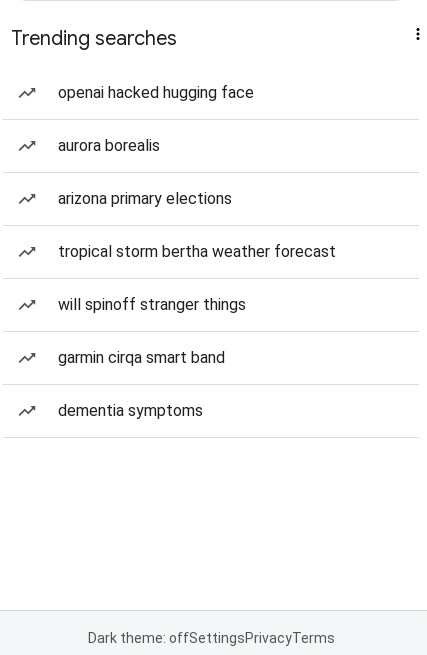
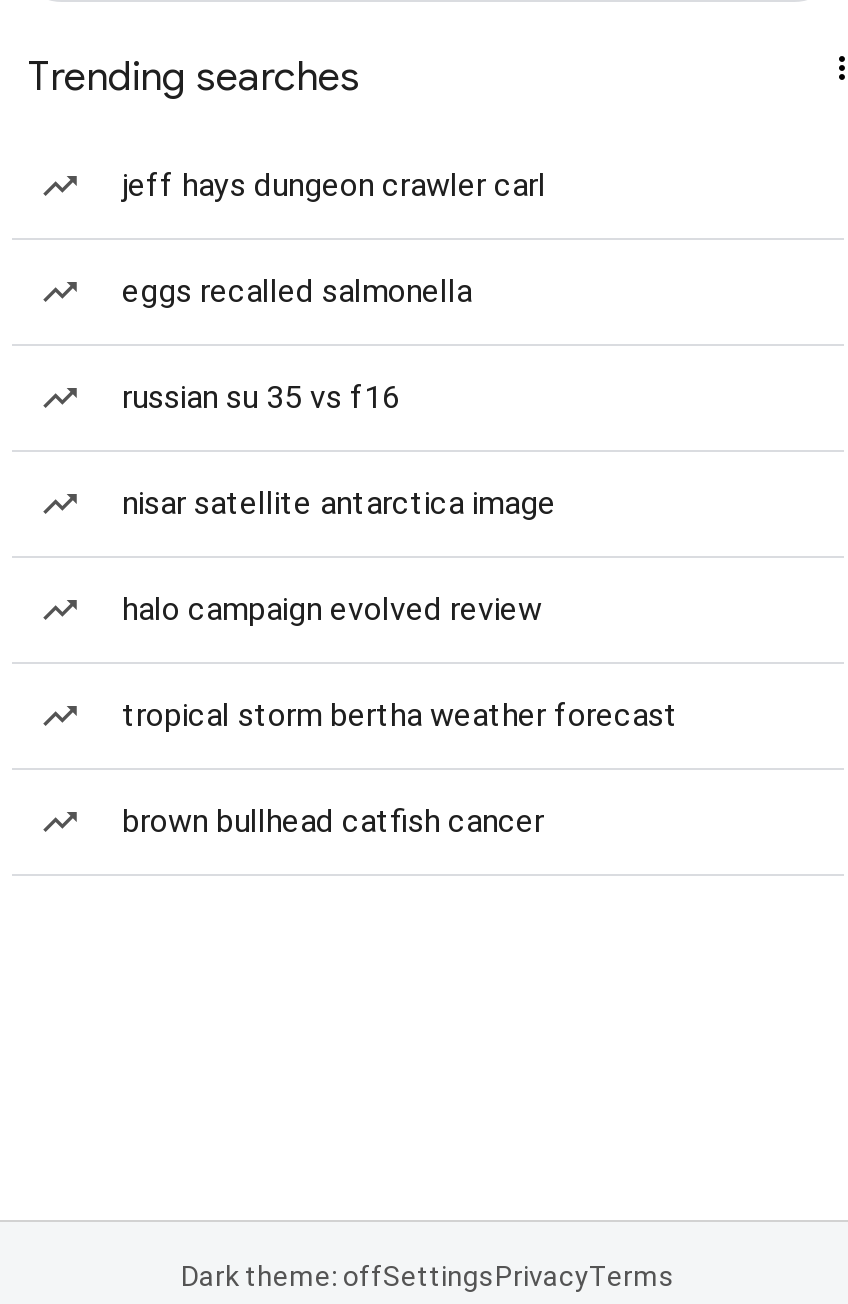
[58,83,254,208] openai hacked hugging face | aurora borealis | arizona primary elections -> [122,166,556,628] jeff hays dungeon crawler carl | eggs recalled salmonella | russian su 35 vs f16 | nisar satellite antarctica image | halo campaign evolved review
moved [58,242,336,261] -> [122,696,678,734]: tropical storm bertha weather forecast
[58,295,246,420] will spinoff stranger things | garmin cirqa smart band | dementia symptoms -> [122,802,544,840] brown bullhead catfish cancer

